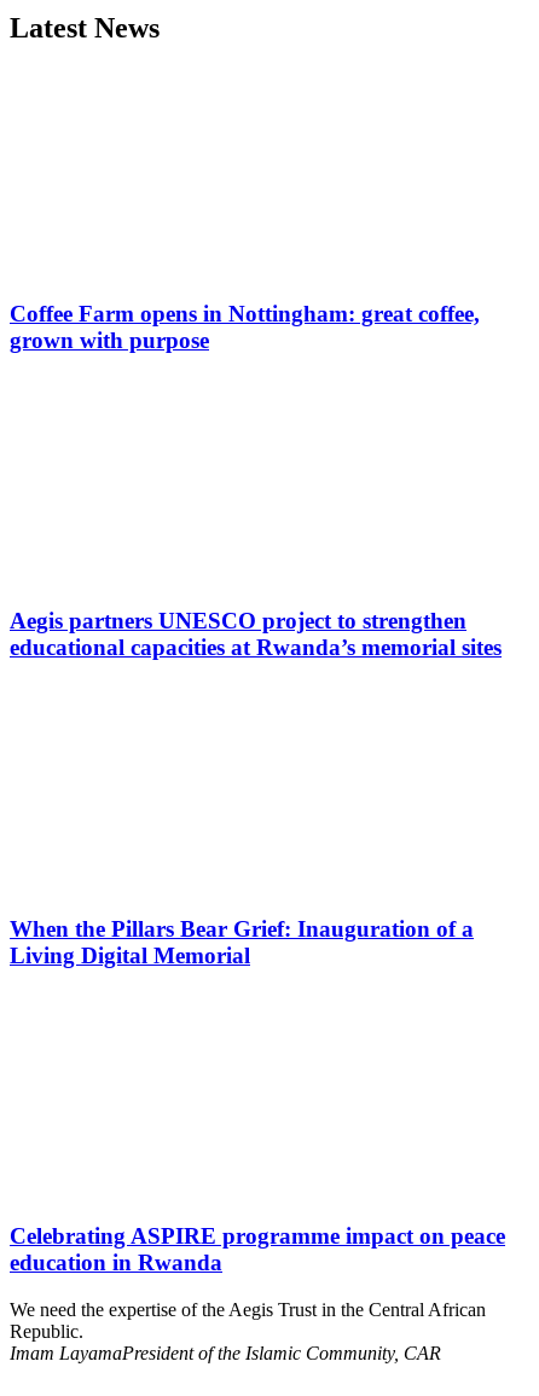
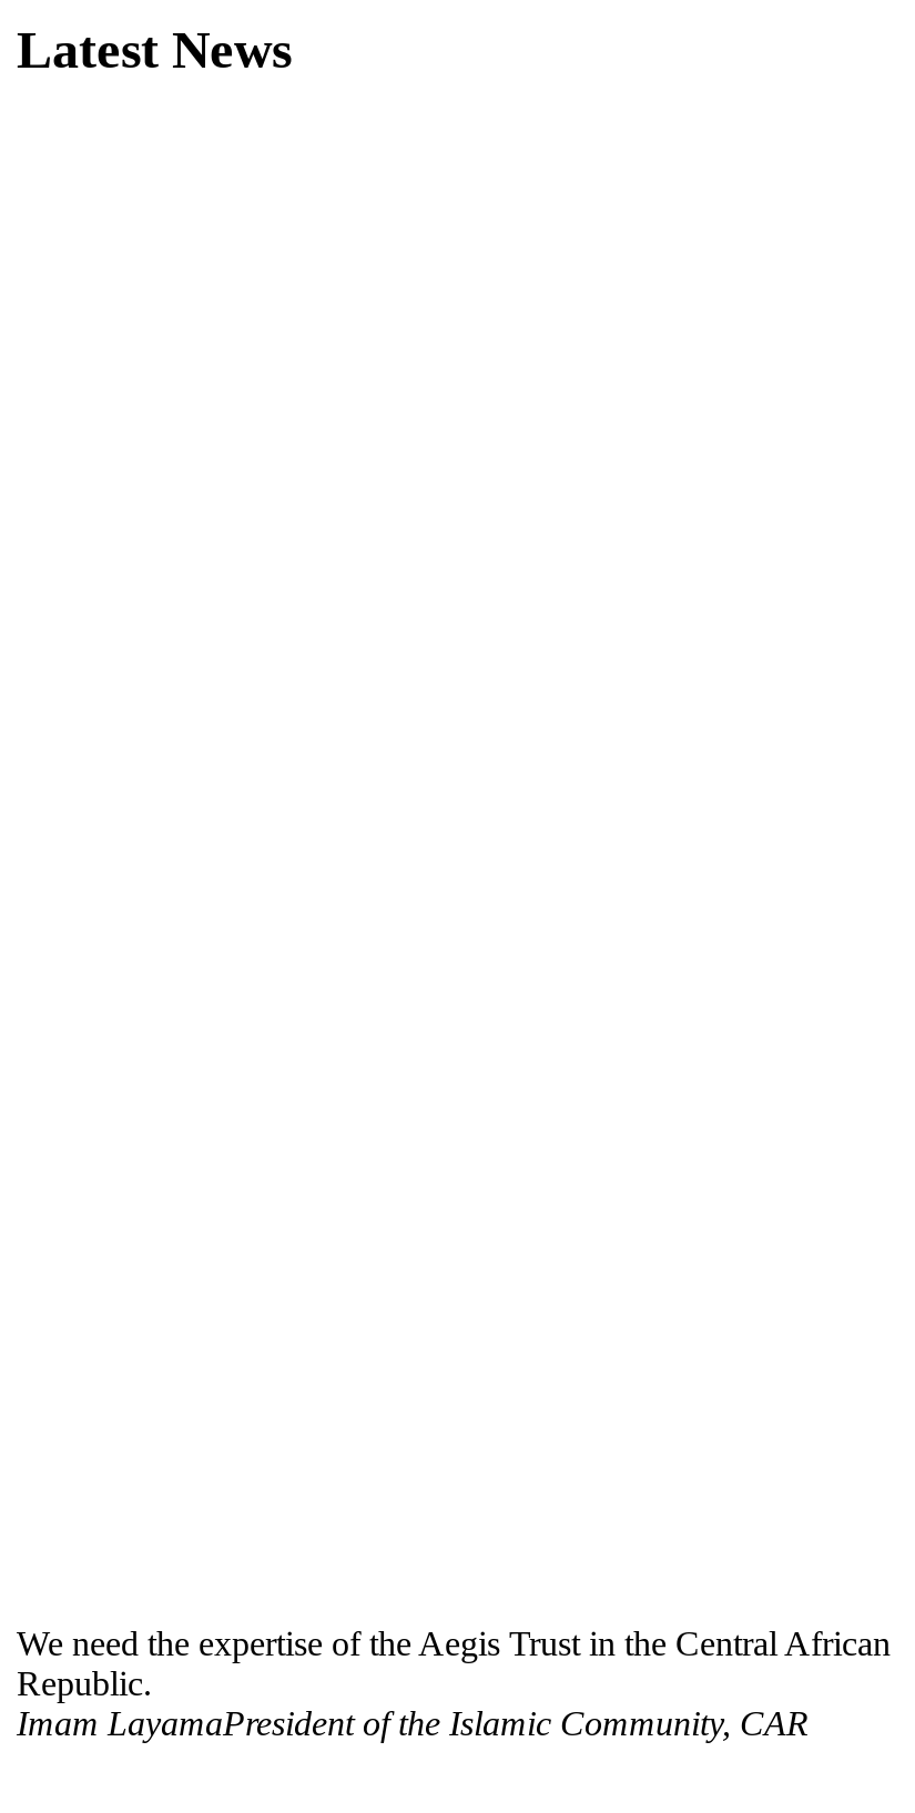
[10,301,480,353] Coffee Farm opens in Nottingham: great coffee, | grown with purpose -> none
[10,608,502,660] Aegis partners UNESCO project to strengthen | educational capacities at Rwanda’s memorial sites -> none
[10,916,474,968] When the Pillars Bear Grief: Inauguration of a | Living Digital Memorial -> none
[10,1223,505,1275] Celebrating ASPIRE programme impact on peace | education in Rwanda -> none

